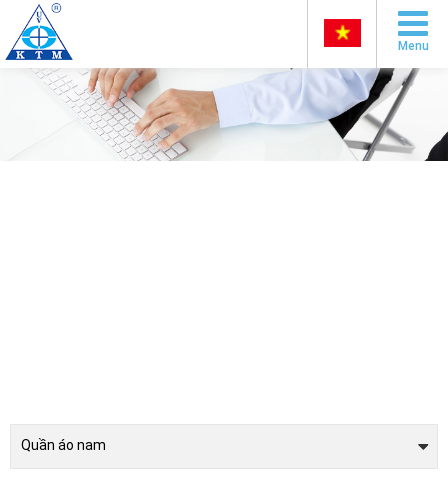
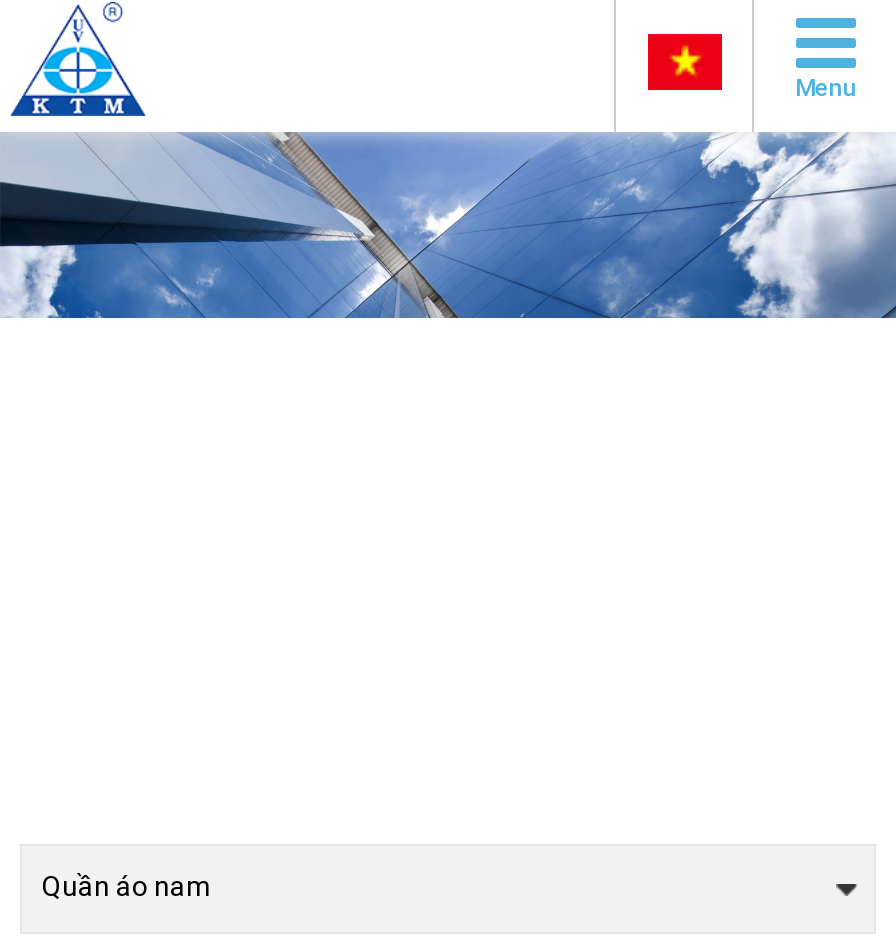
[3,68,445,162] [image] -> [6,132,890,320] [image]

